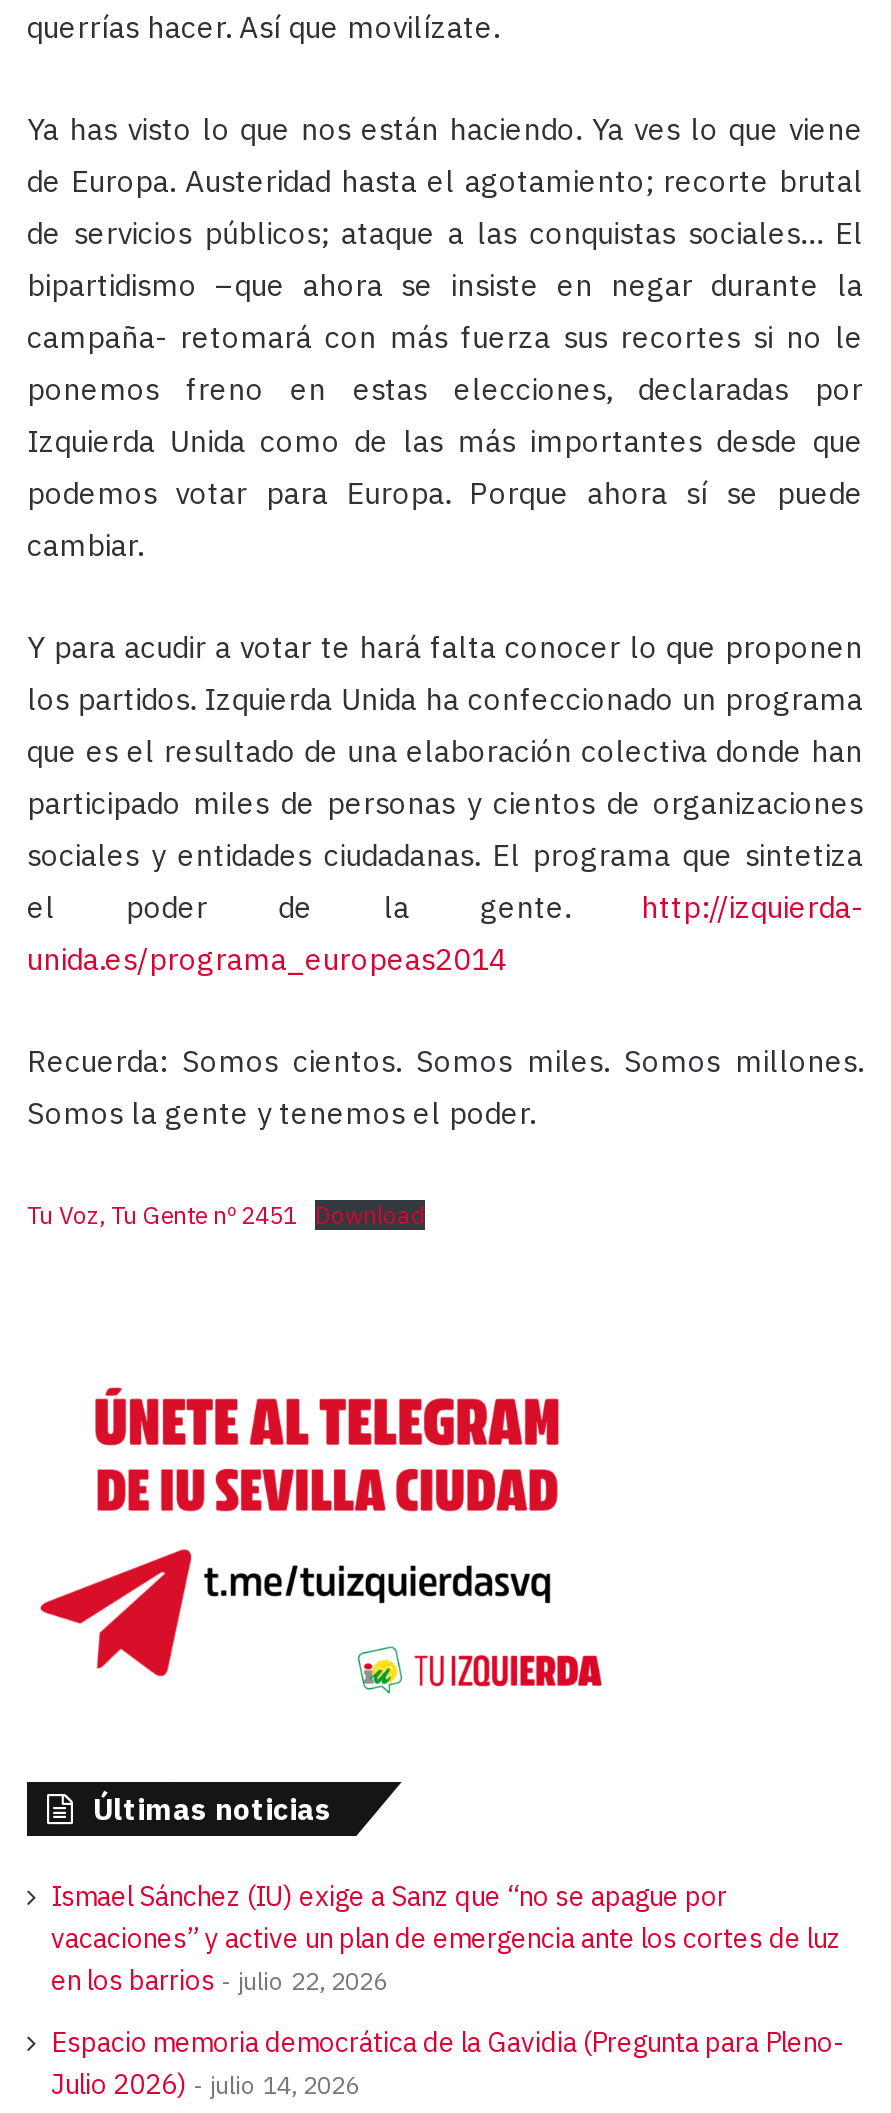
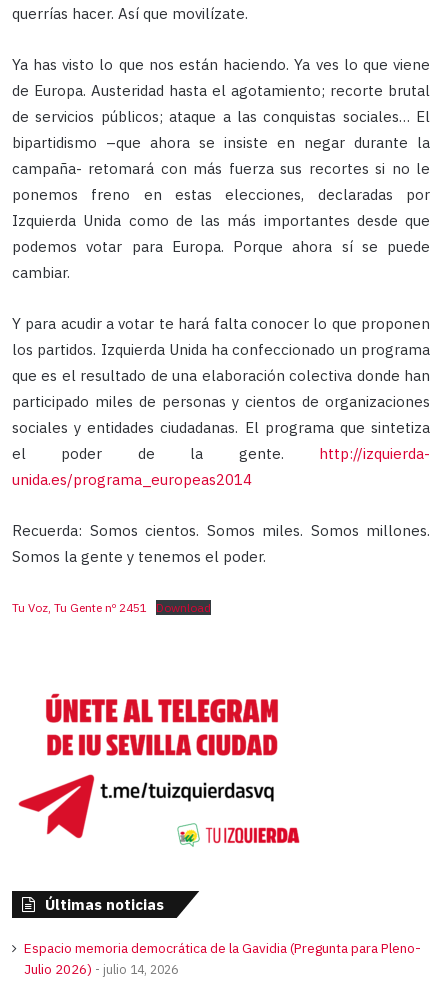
[51,1877,841,1997] Ismael Sánchez (IU) exige a Sanz que “no se apague por | vacaciones” y active un plan de emergencia ante los cortes de luz | en los barrios | julio 22, 2026 -> none

